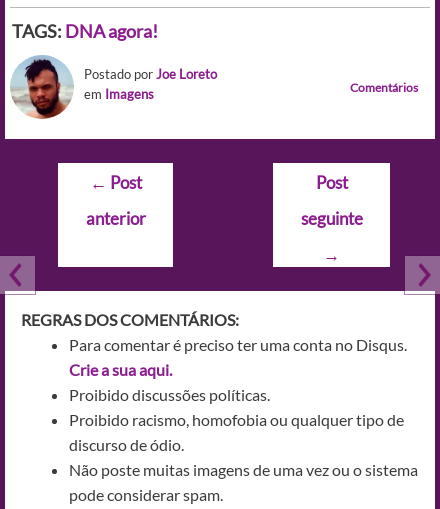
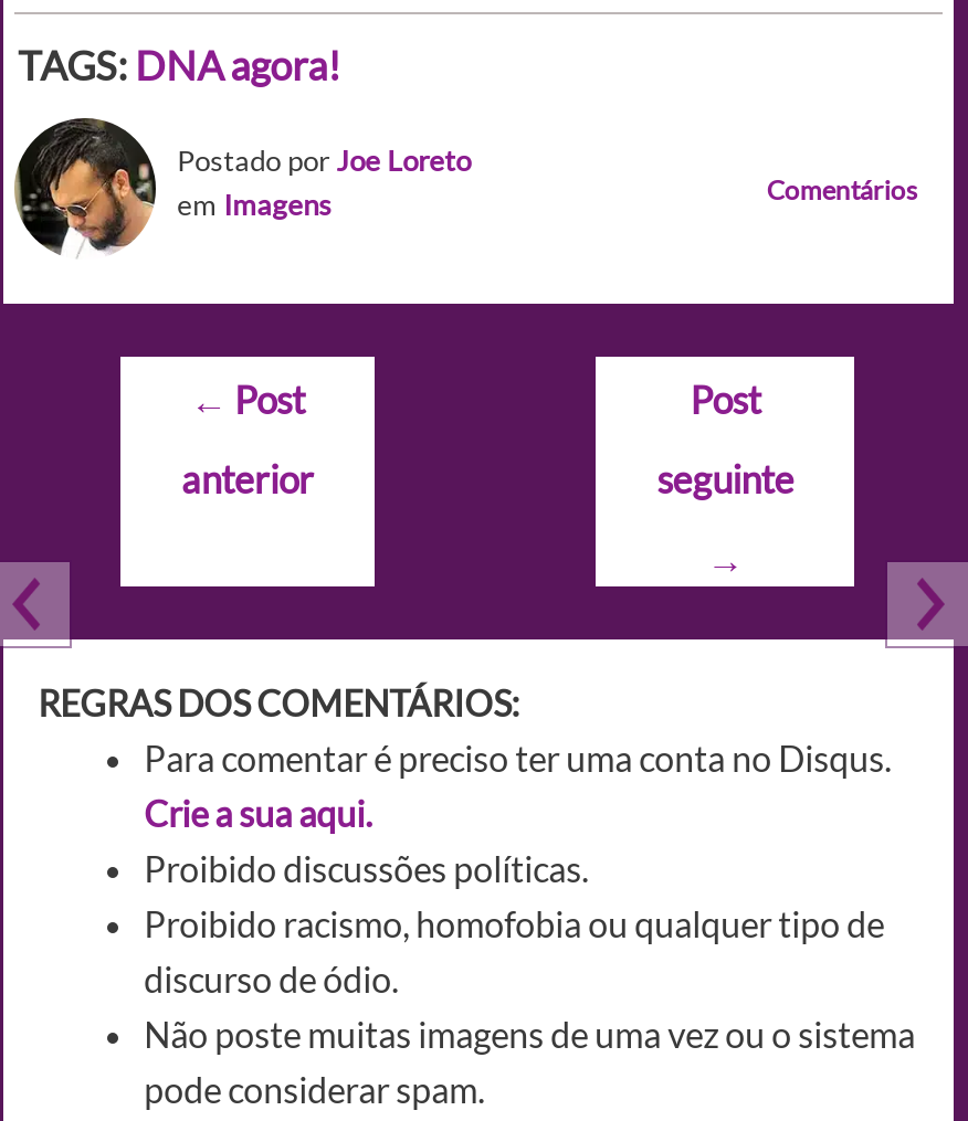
[11,55,74,120] [image] -> [14,116,158,260] [image]

